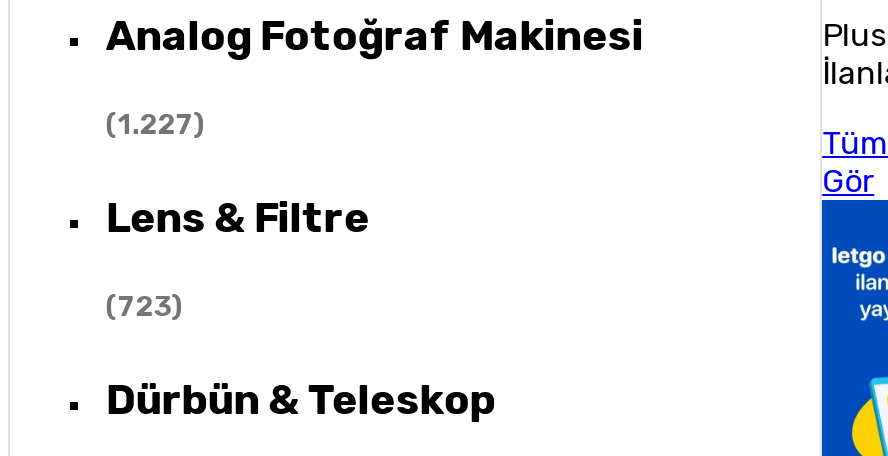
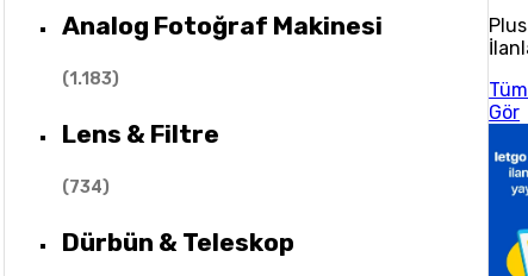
[106,108,206,142] (1.227) -> [62,69,119,89] (1.183)
[106,290,184,324] (723) -> [62,177,110,198] (734)

